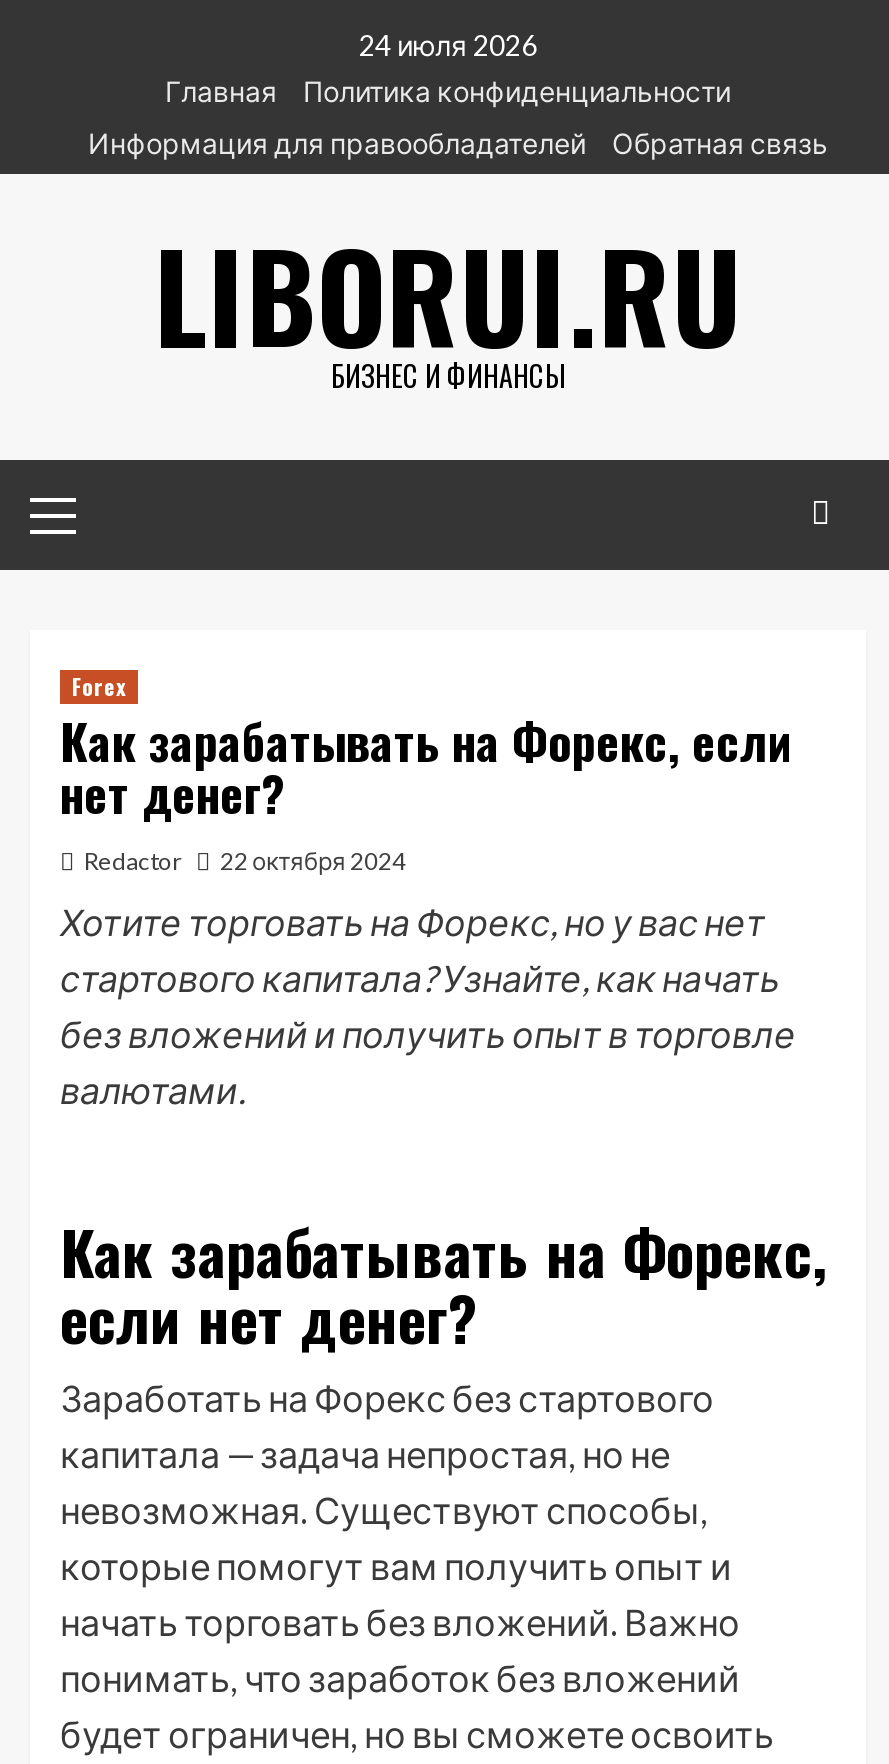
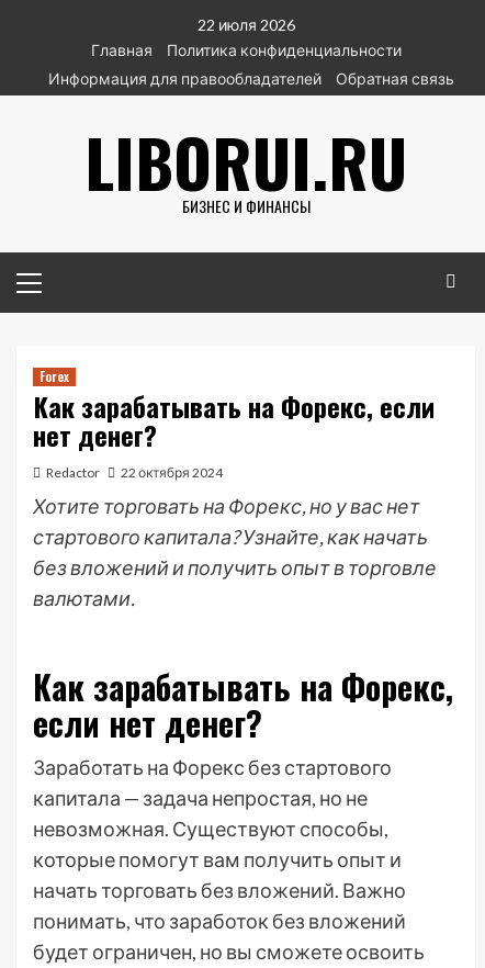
[359,28,537,62] 24 июля 2026 -> [197,15,295,34] 22 июля 2026

